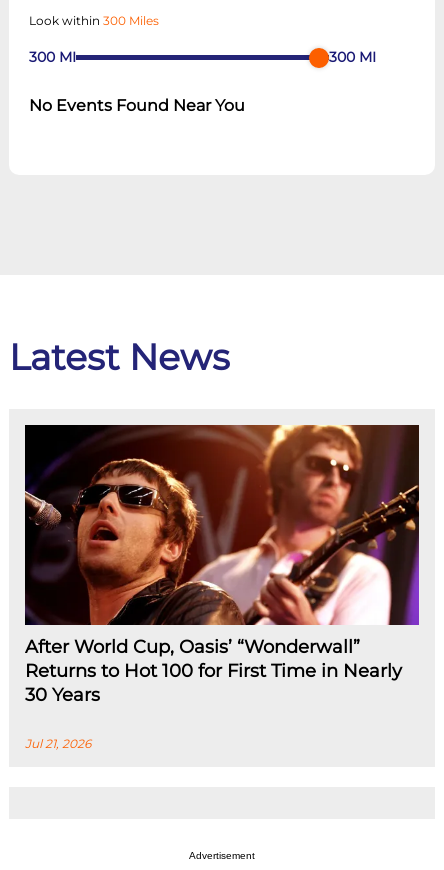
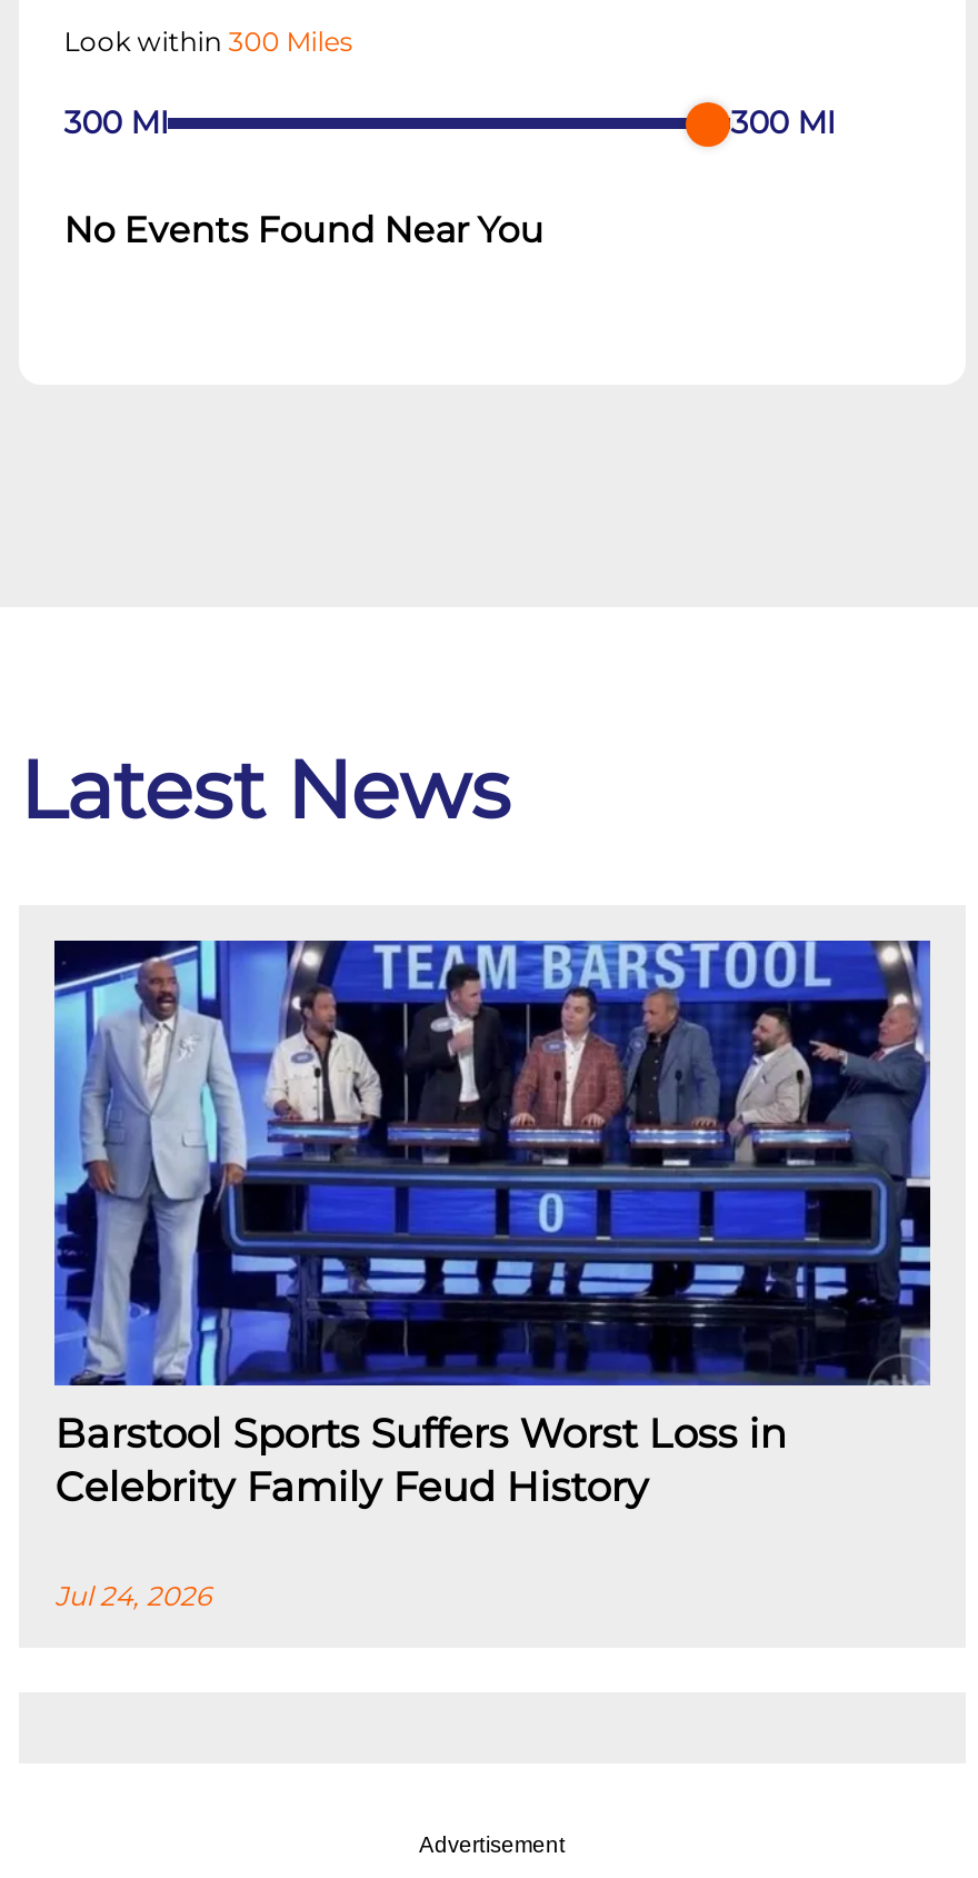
[24,424,420,706] [image] | After World Cup, Oasis’ “Wonderwall” | Returns to Hot 100 for First Time in Nearly | 30 Years -> [52,938,932,1512] [image] | Barstool Sports Suffers Worst Loss in | Celebrity Family Feud History
[25,736,91,751] Jul 21, 2026 -> [55,1580,210,1613] Jul 24, 2026

